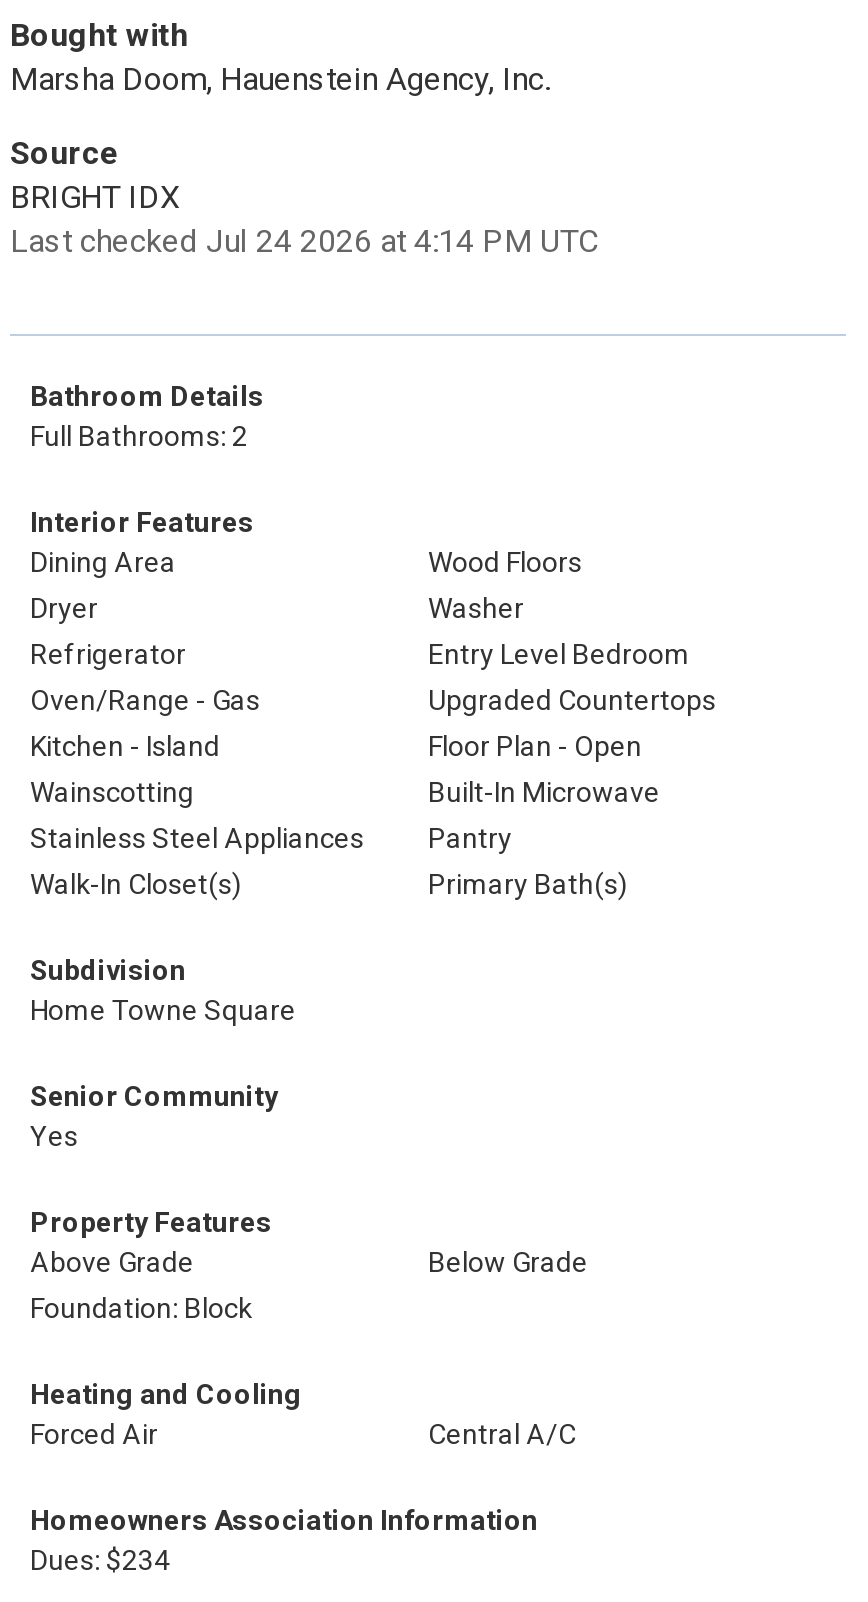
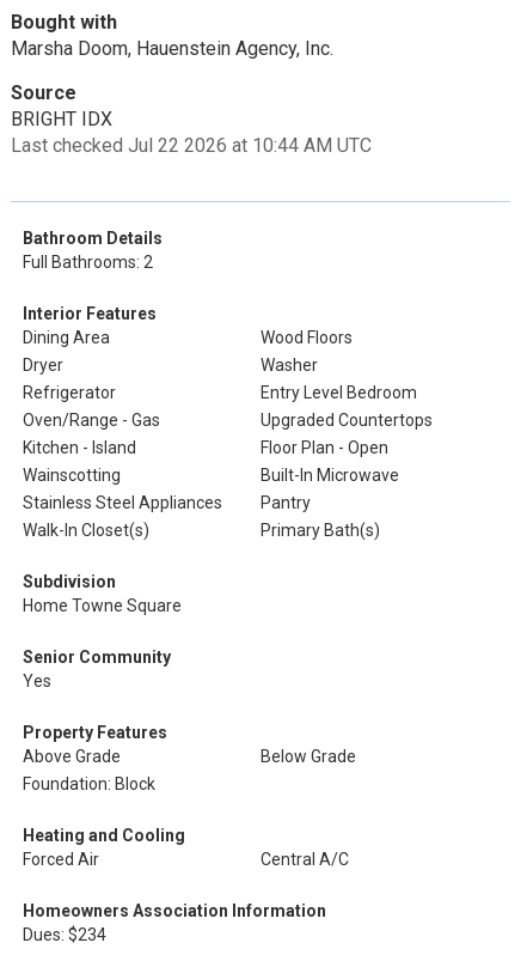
[10,222,598,260] Last checked Jul 24 2026 at 4:14 PM UTC -> [11,134,372,157] Last checked Jul 22 2026 at 10:44 AM UTC

